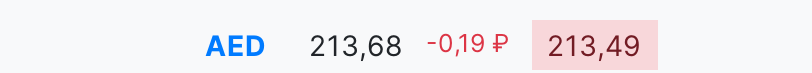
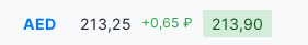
[309,28,641,62] 213,68 | -0,19 ₽ | 213,49 -> [79,14,263,33] 213,25 +0,65 ₽ | 213,90

